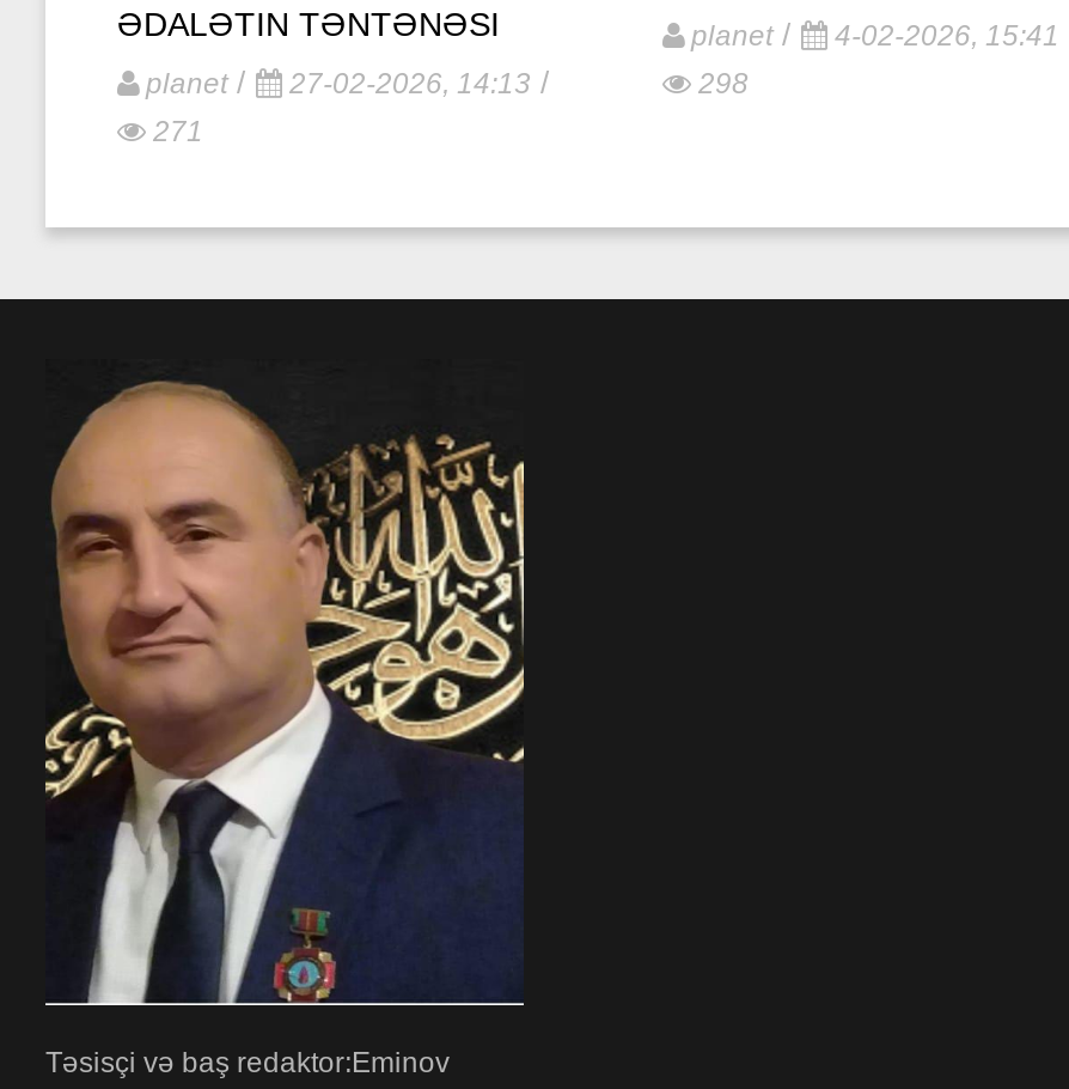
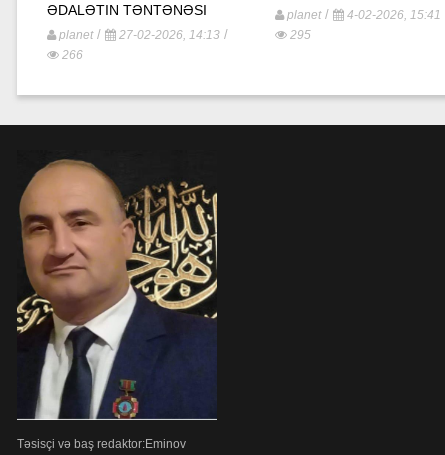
[691,67,749,101] 298 -> [287,28,311,42] 295
[146,115,203,149] 271 -> [59,48,83,62] 266

